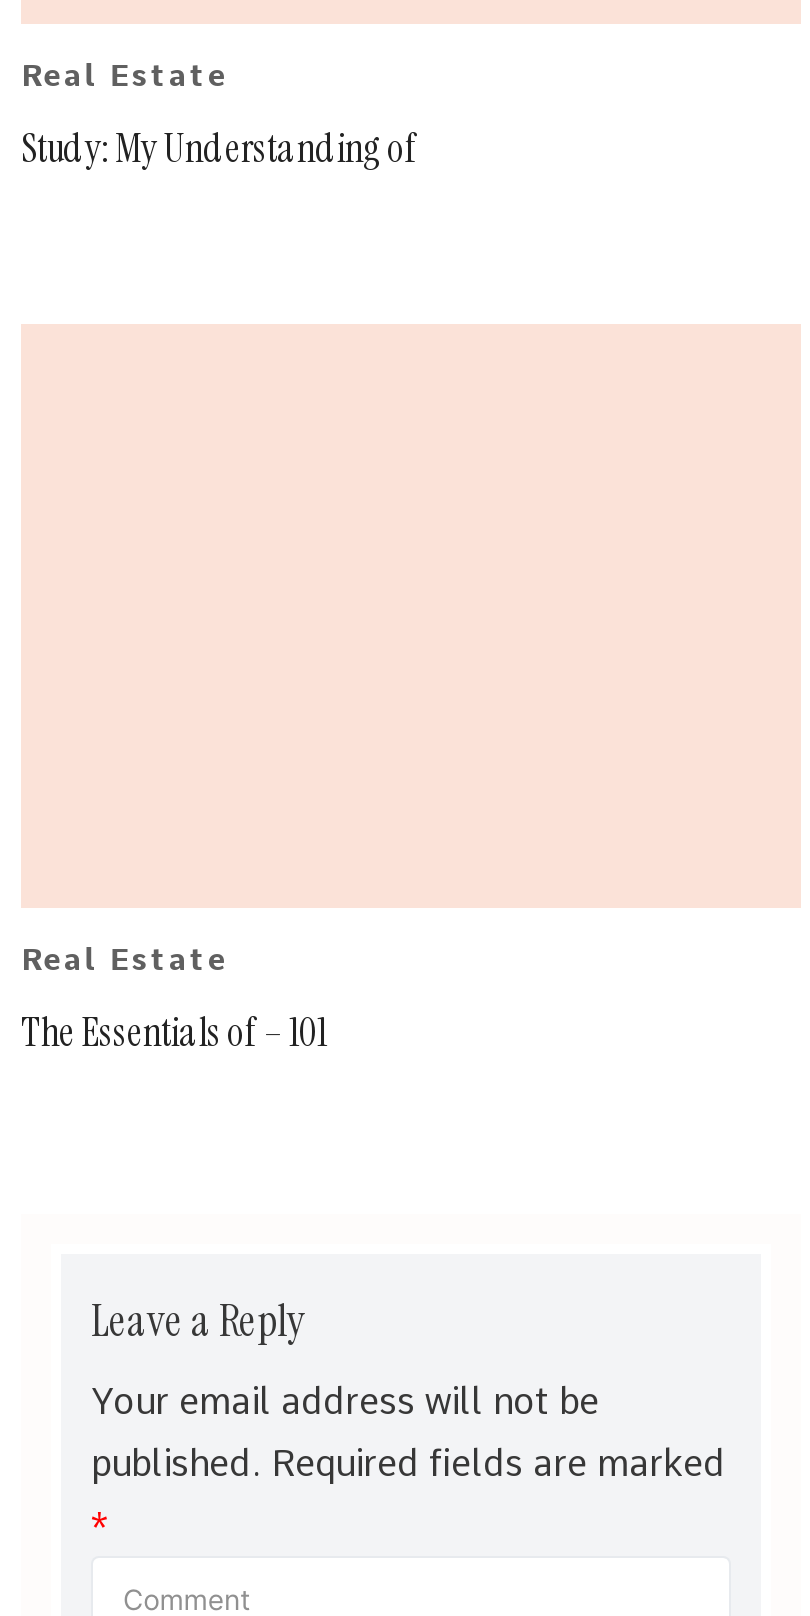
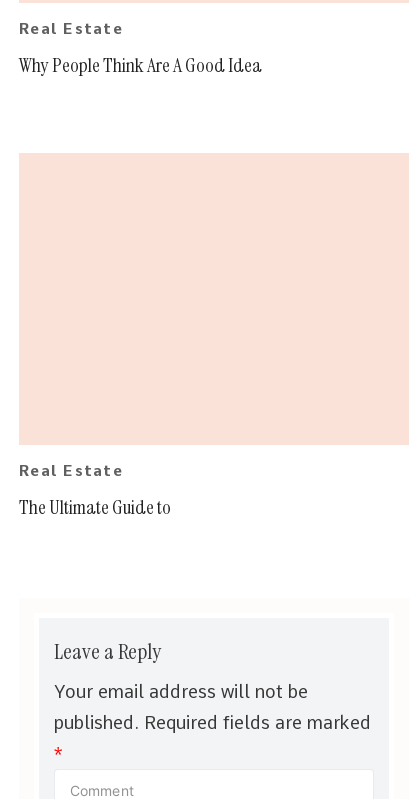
[21,121,417,173] Study: My Understanding of -> [19,52,262,78] Why People Think Are A Good Idea
[21,1006,327,1058] The Essentials of – 101 -> [19,494,171,520] The Ultimate Guide to

